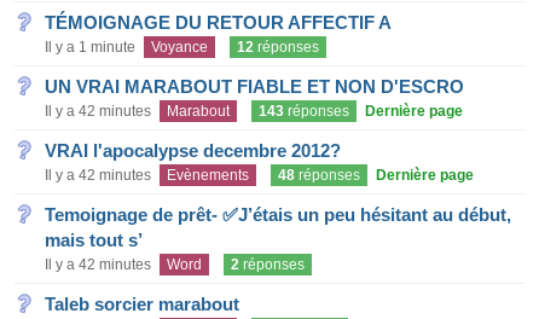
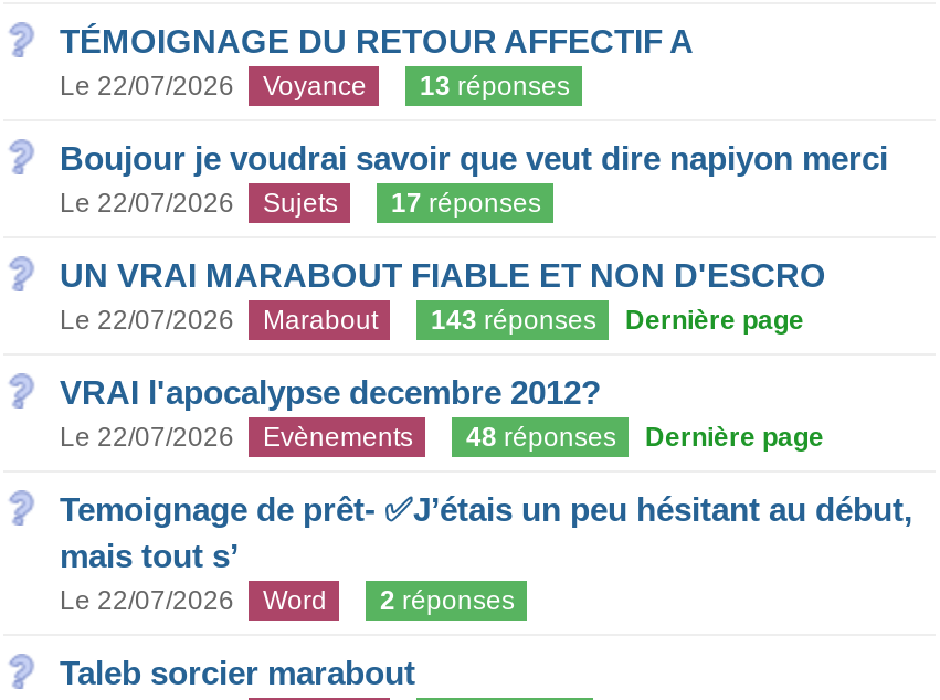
[45,39,139,56] Il y a 1 minute -> [59,71,241,102] Le 22/07/2026
[237,39,320,56] 12 réponses -> [59,71,888,219] 13 réponses | Boujour je voudrai savoir que veut dire napiyon merci | Le 22/07/2026 | Sujets | 17 réponses
[45,103,463,120] Il y a 42 minutes Marabout 143 réponses Dernière page -> [59,305,804,336] Le 22/07/2026 Marabout 143 réponses Dernière page
[45,167,474,184] Il y a 42 minutes Evènements 48 réponses Dernière page -> [59,422,824,453] Le 22/07/2026 Evènements 48 réponses Dernière page
[45,256,305,273] Il y a 42 minutes Word 2 réponses -> [59,585,515,616] Le 22/07/2026 Word 2 réponses

